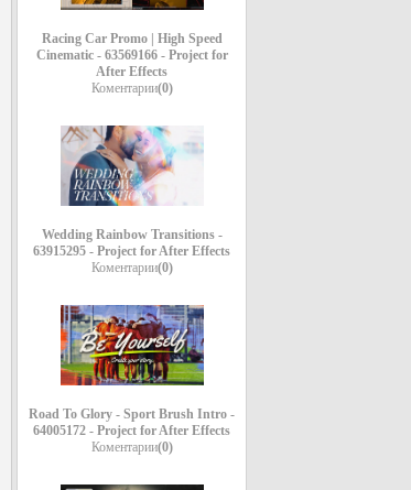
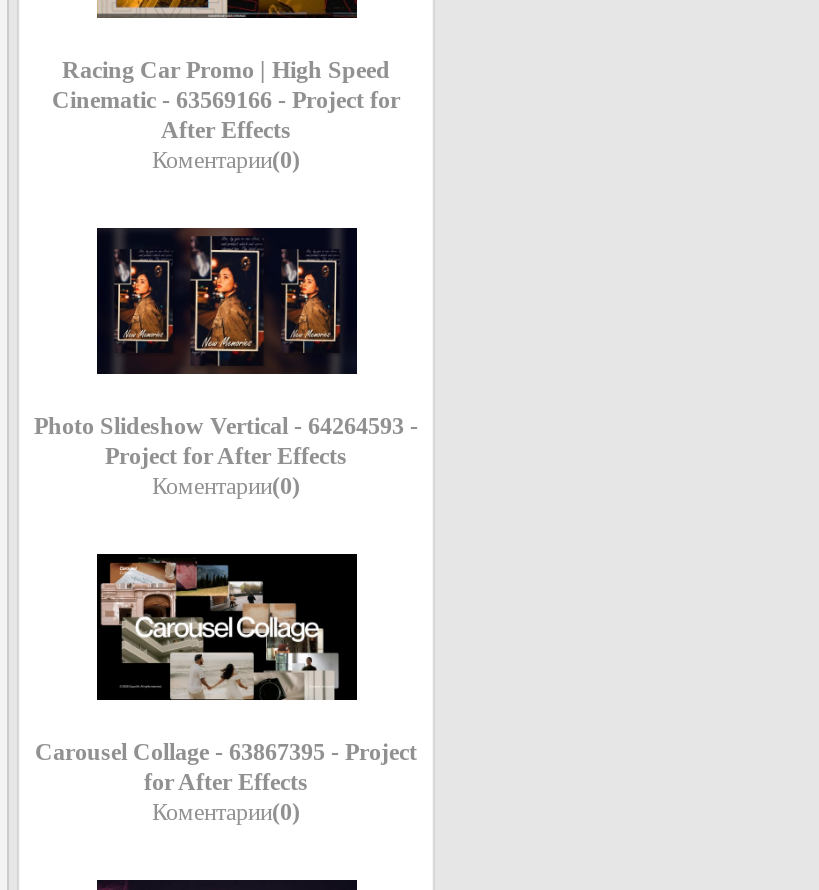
[33,124,230,259] [image] | Wedding Rainbow Transitions - | 63915295 - Project for After Effects -> [34,226,418,470] [image] | Photo Slideshow Vertical - 64264593 - | Project for After Effects
[29,304,235,438] [image] | Road To Glory - Sport Brush Intro - | 64005172 - Project for After Effects -> [35,552,417,796] [image] | Carousel Collage - 63867395 - Project | for After Effects

